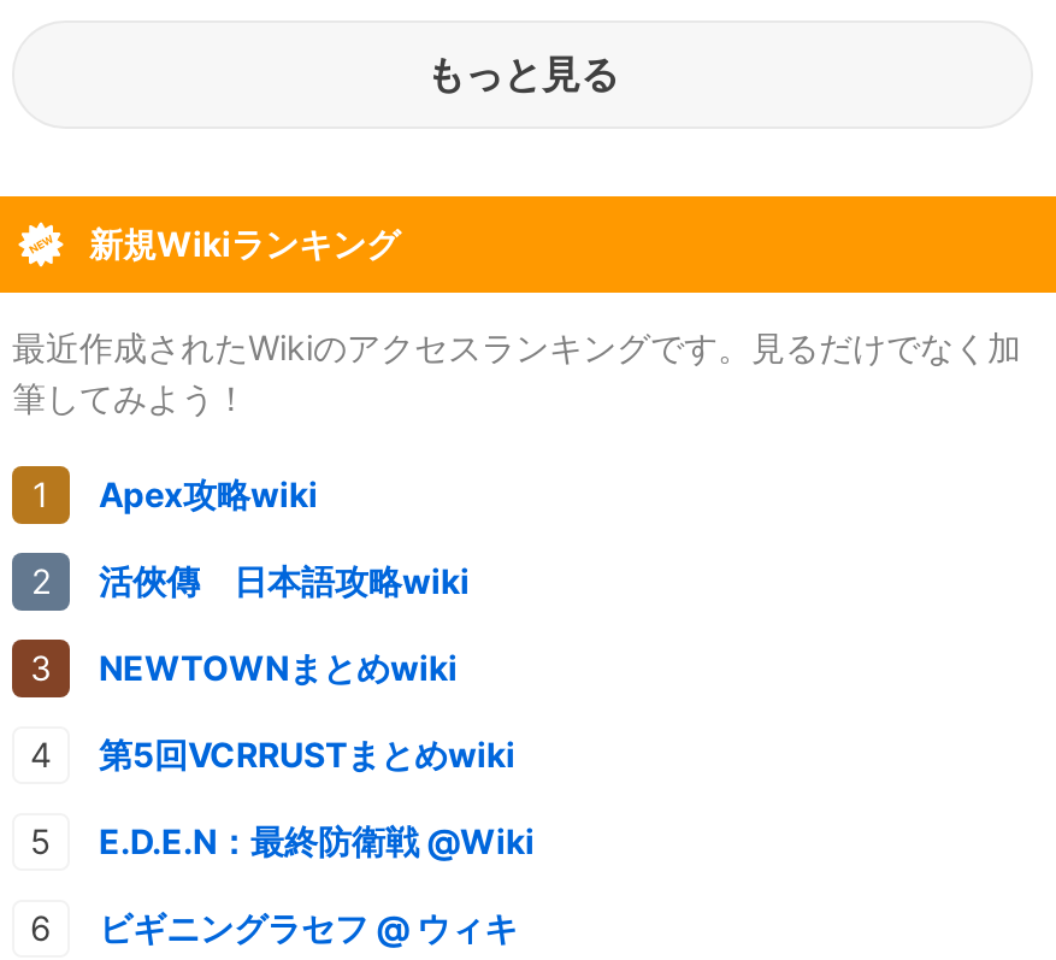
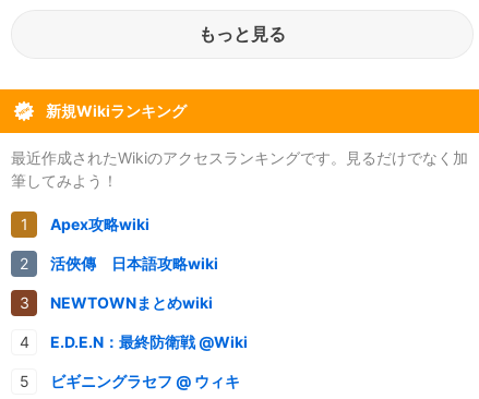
[99,733,515,774] 第5回VCRRUSTまとめwiki -> none

